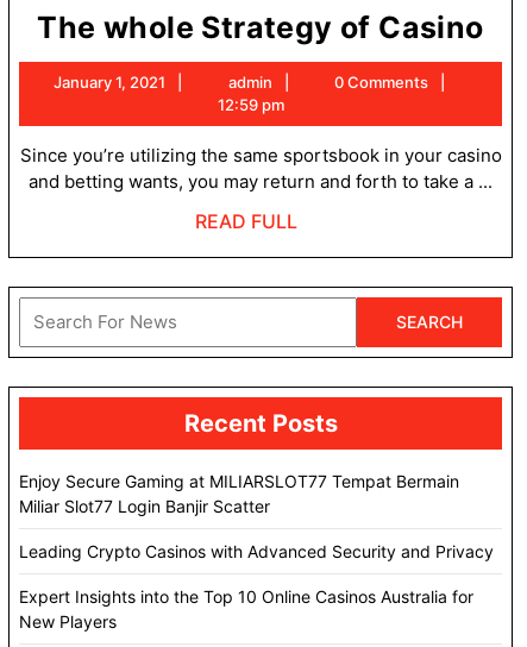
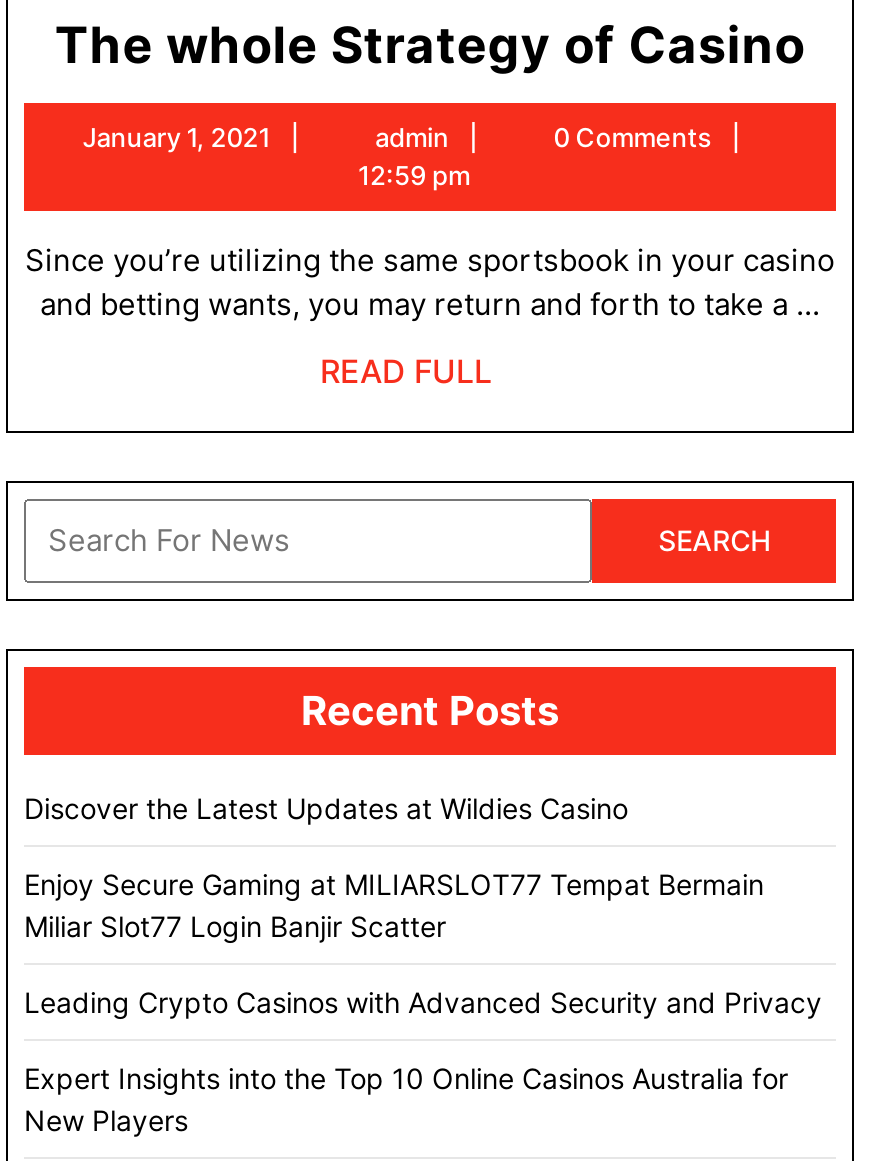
none -> [24,791,628,825] Discover the Latest Updates at Wildies Casino

